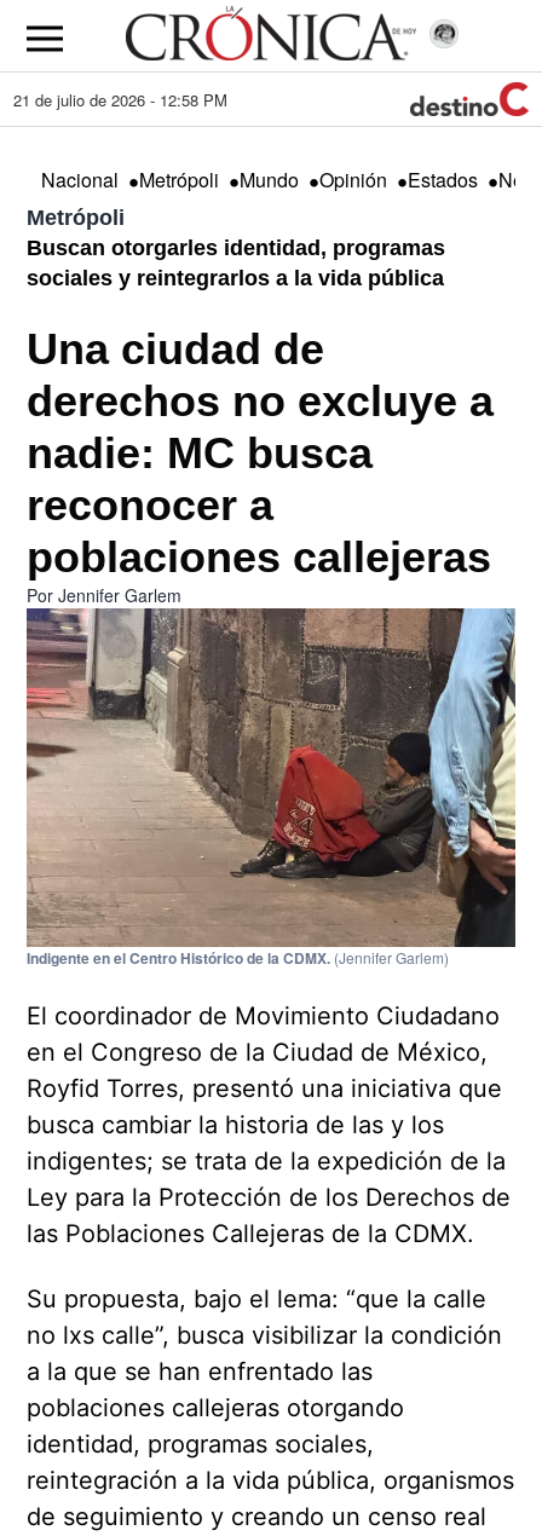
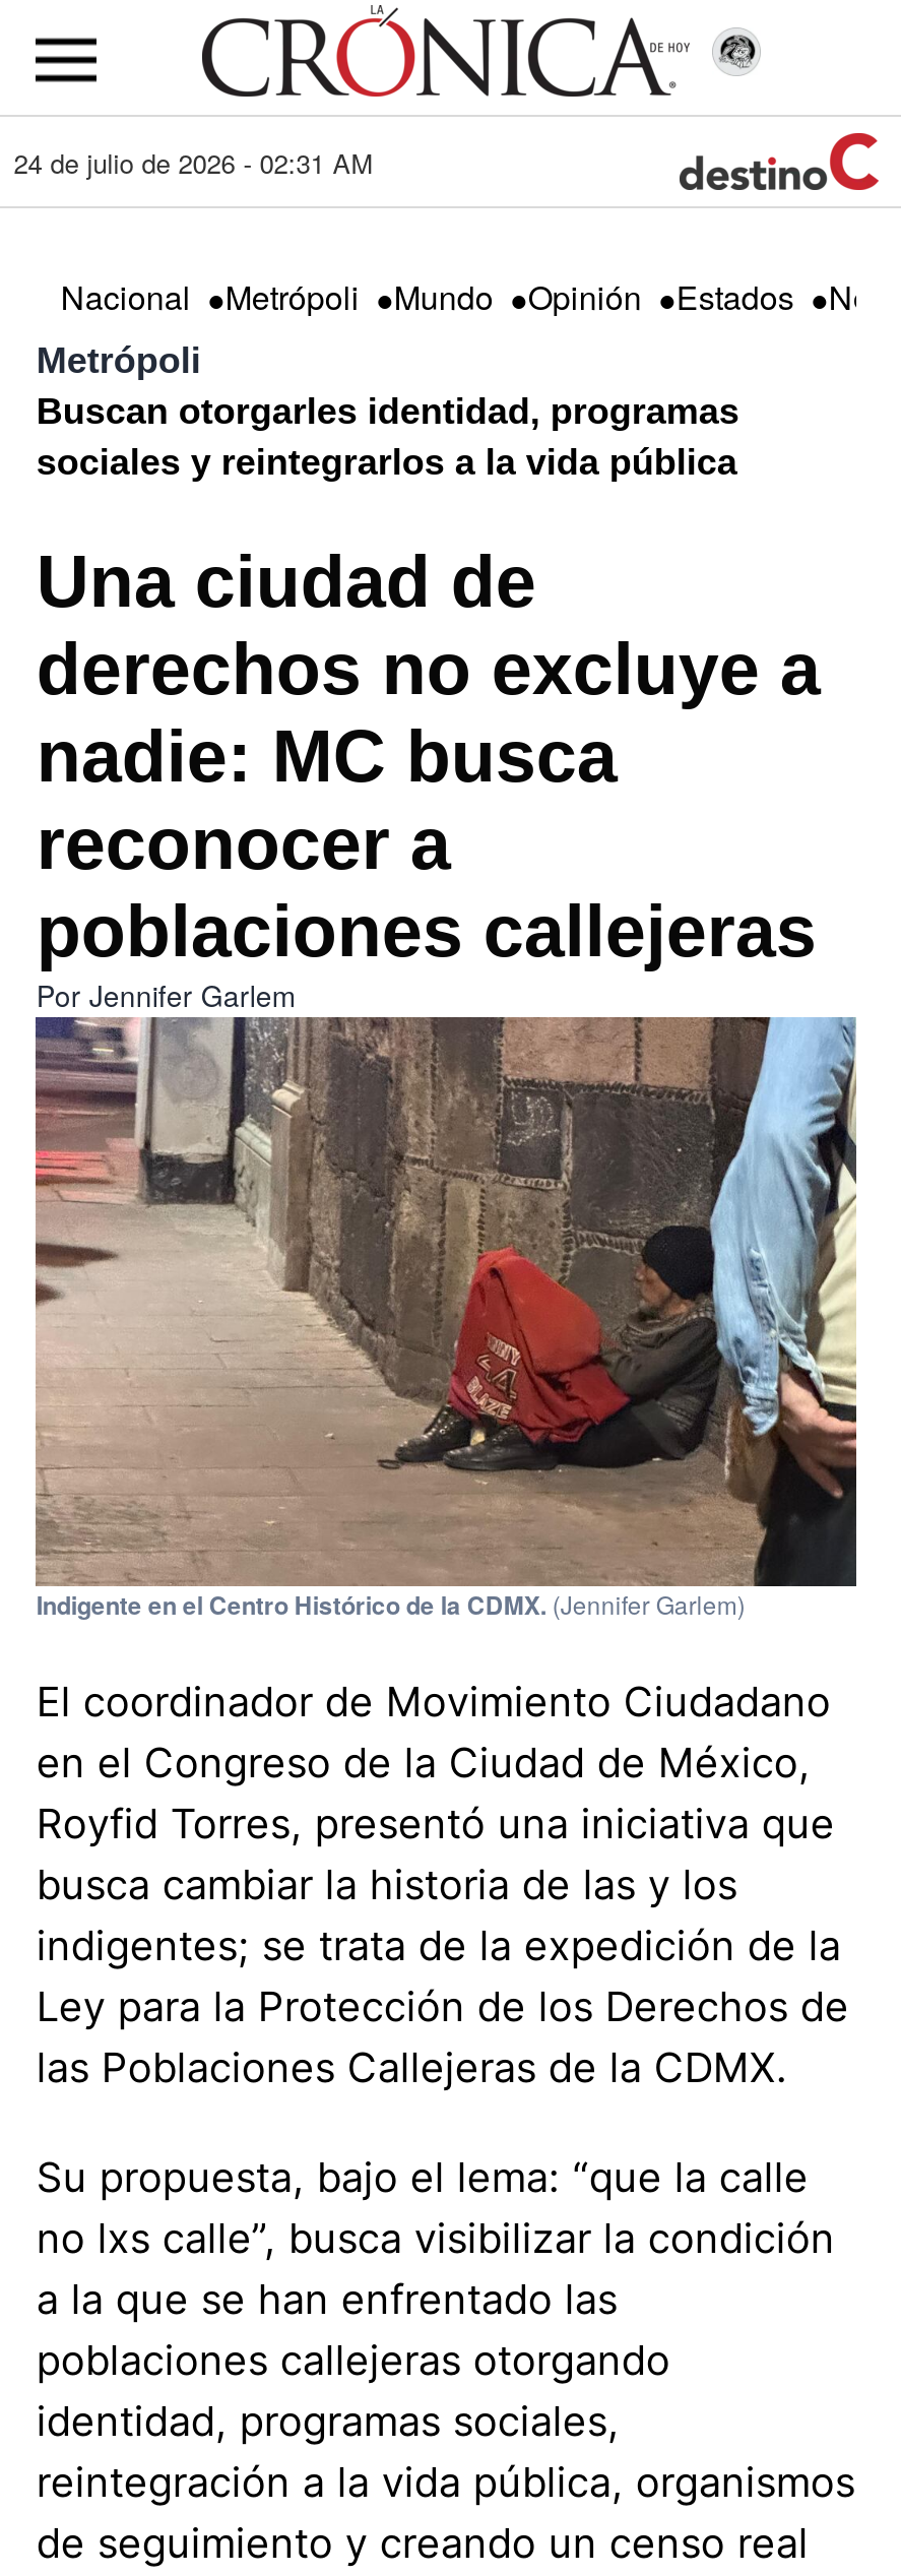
[14,88,228,111] 21 de julio de 2026 - 12:58 PM -> [14,142,373,181] 24 de julio de 2026 - 02:31 AM

